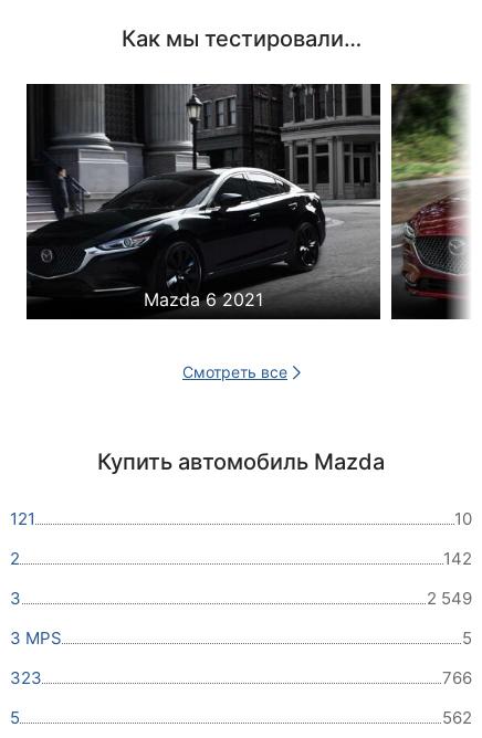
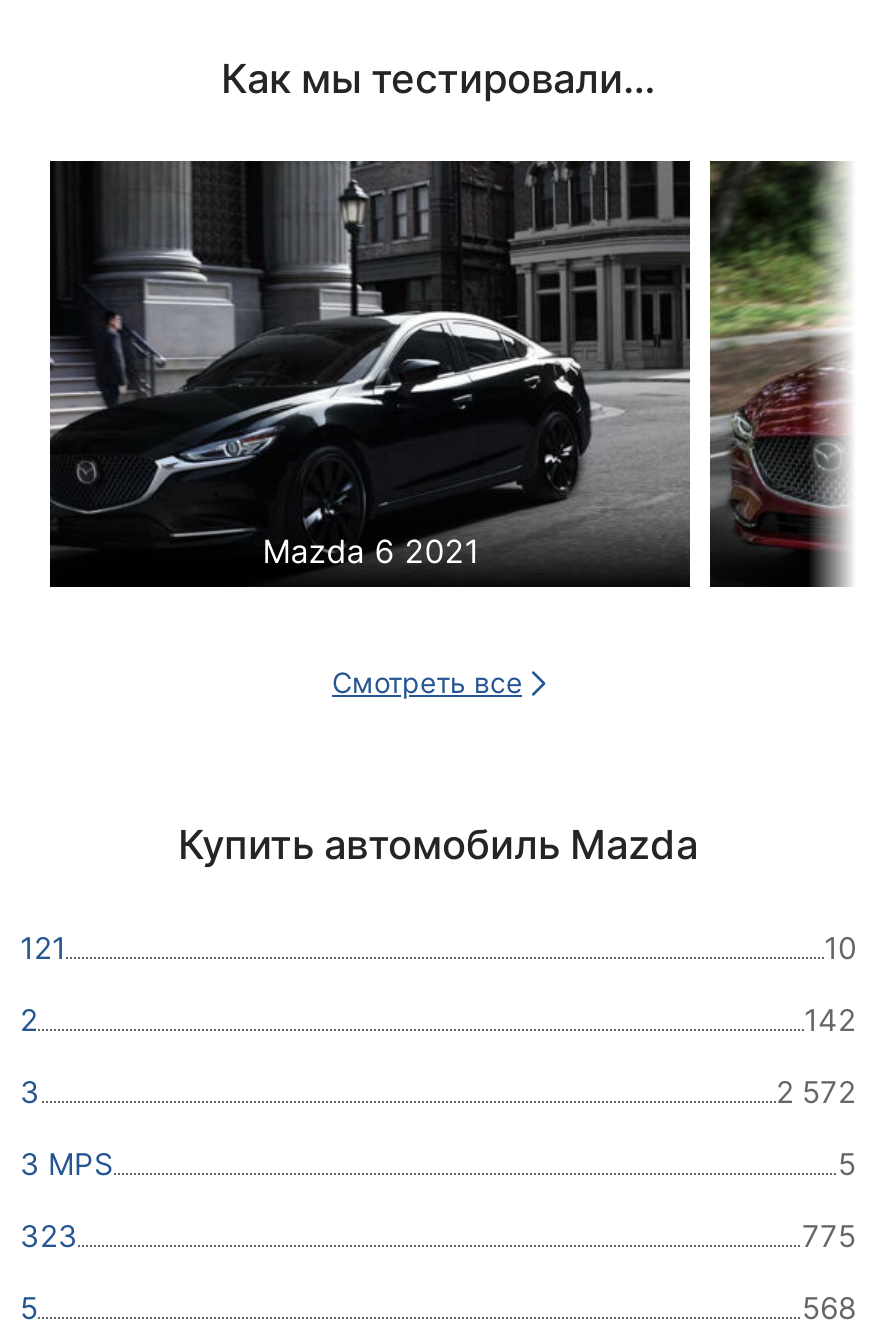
[427,588,472,609] 2 549 -> [776,1073,856,1111] 2 572
[442,668,472,689] 766 -> [802,1217,856,1255] 775
[442,707,472,728] 562 -> [802,1289,856,1327] 568

